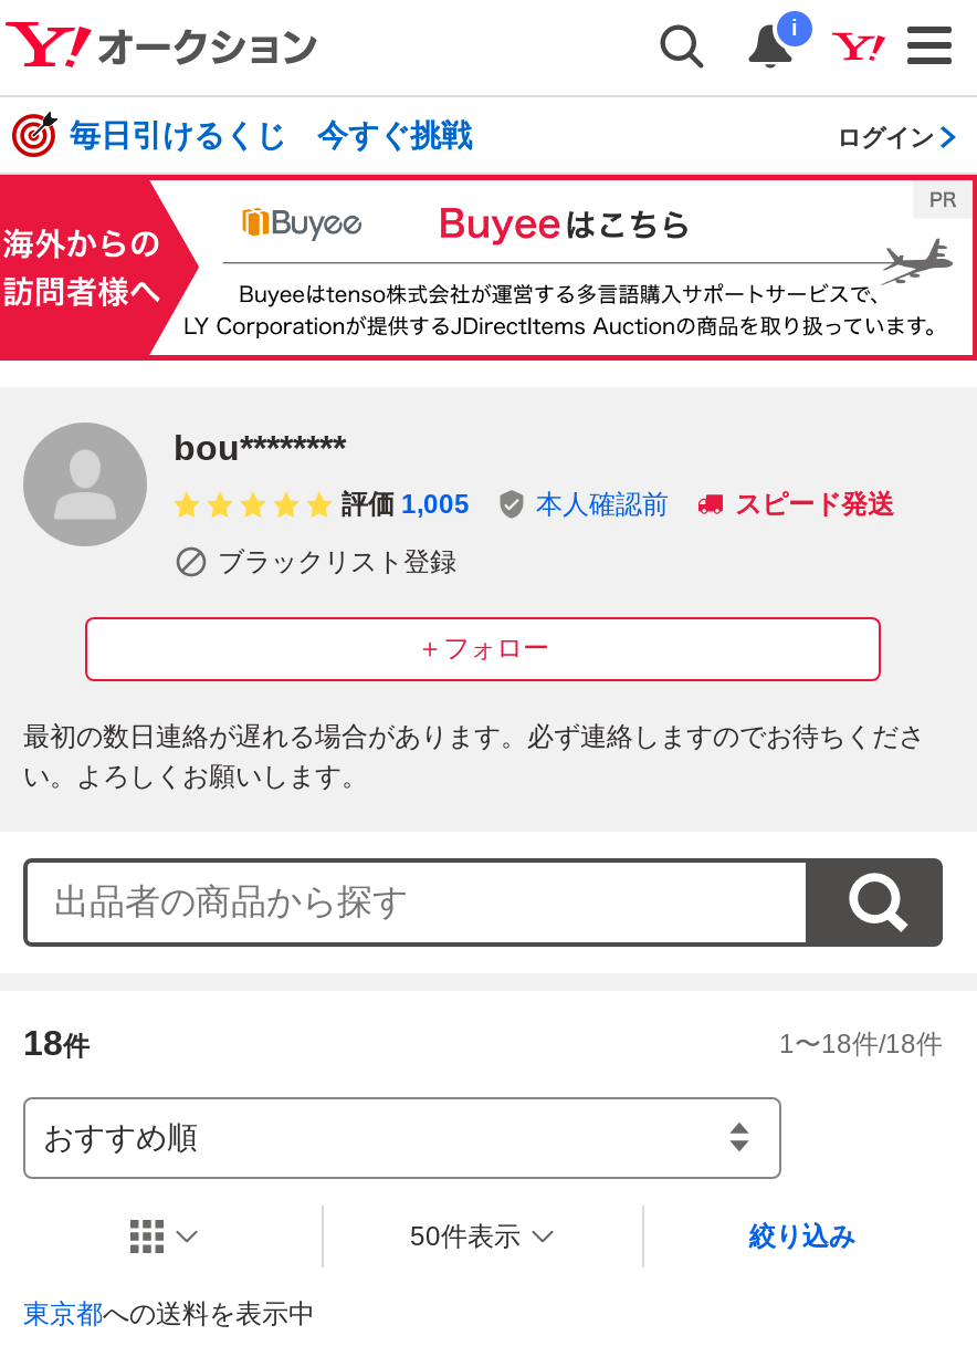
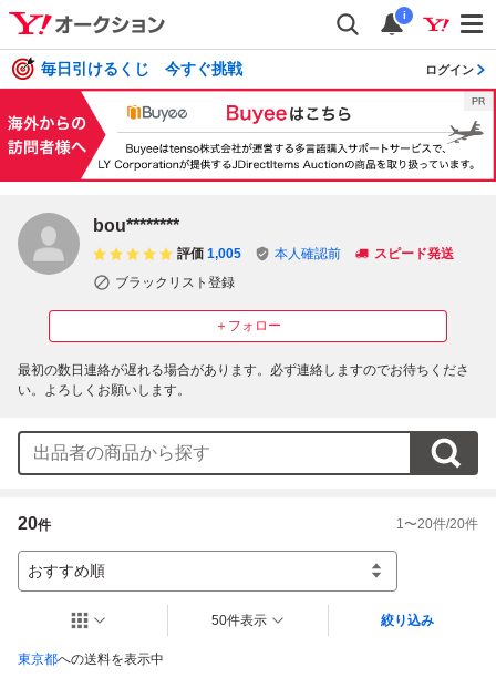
[23,1023,90,1061] 18件 -> [18,514,51,532] 20件
[779,1028,943,1059] 1〜18件/18件 -> [396,516,478,531] 1〜20件/20件

